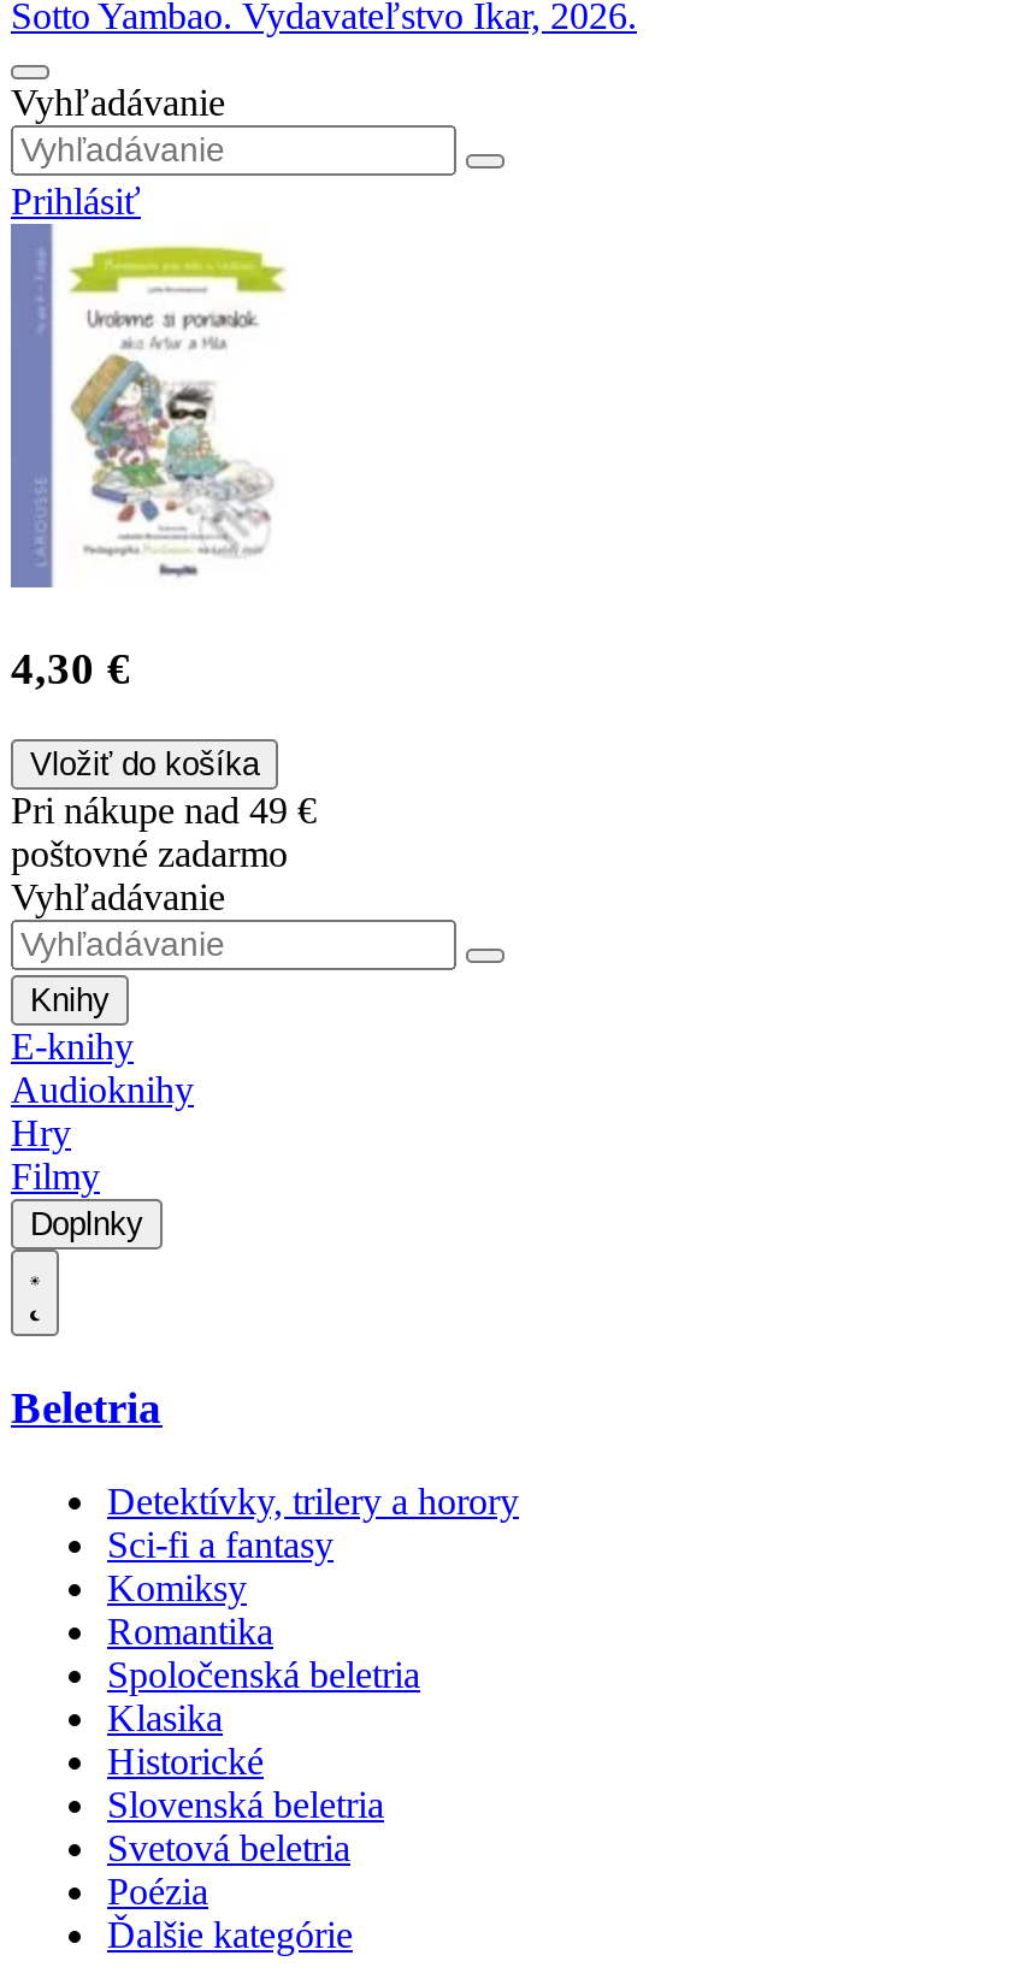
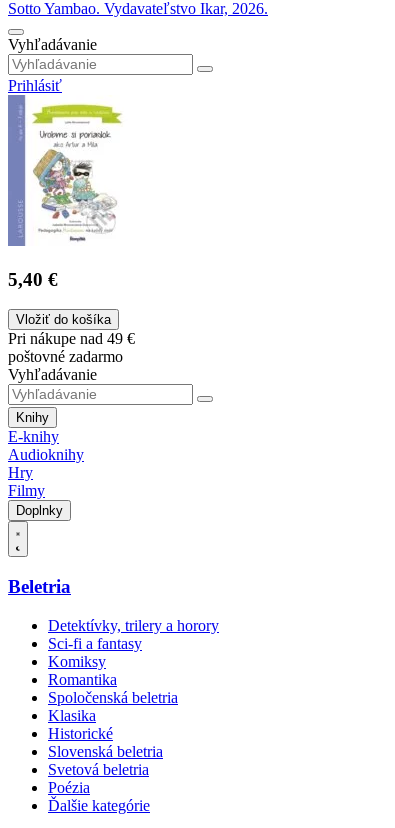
[11,642,131,693] 4,30 € -> [8,269,58,290] 5,40 €

